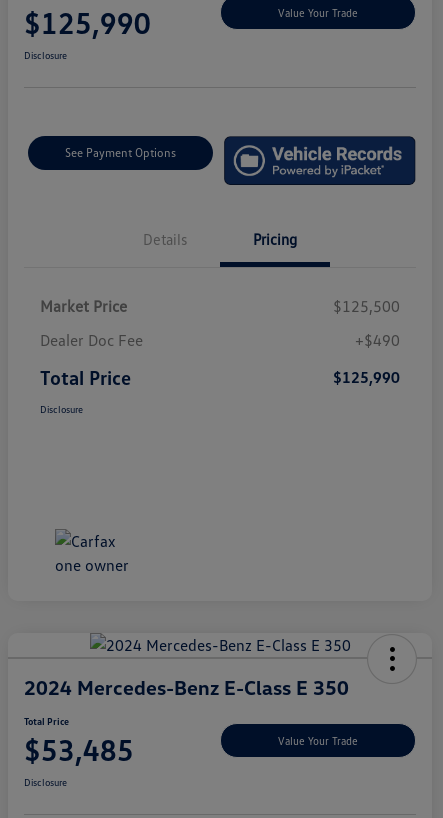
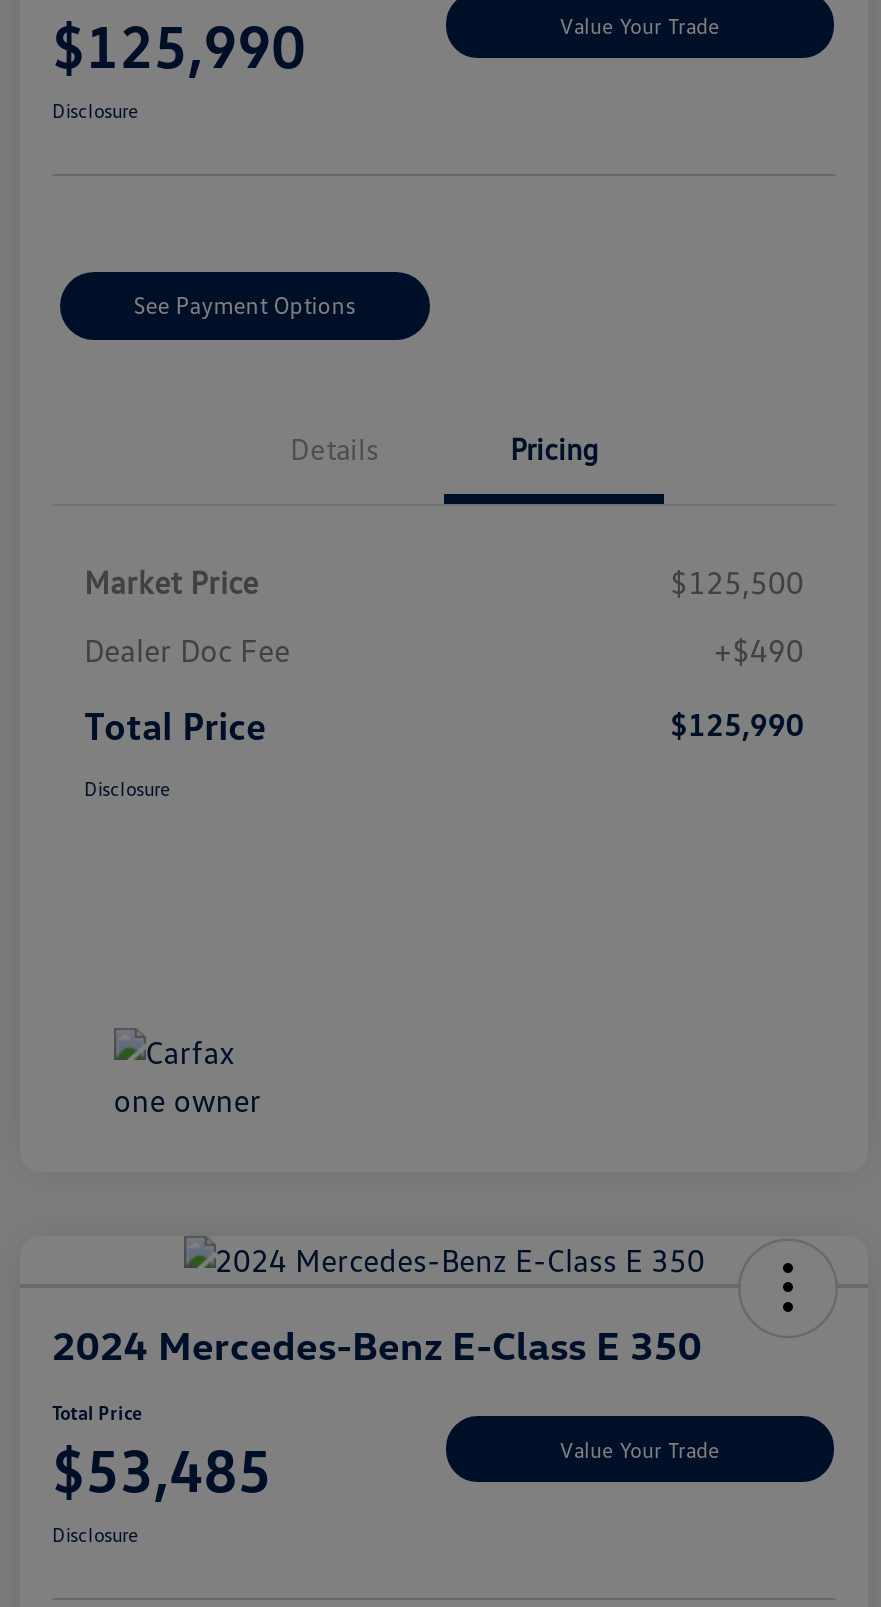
[223,135,417,186] [image] -> none

